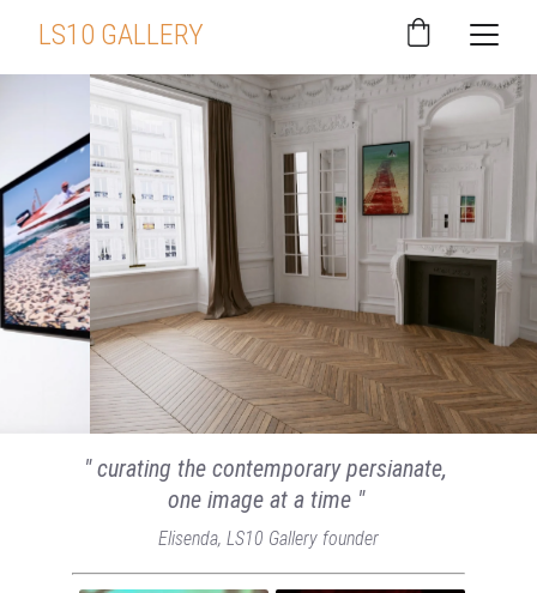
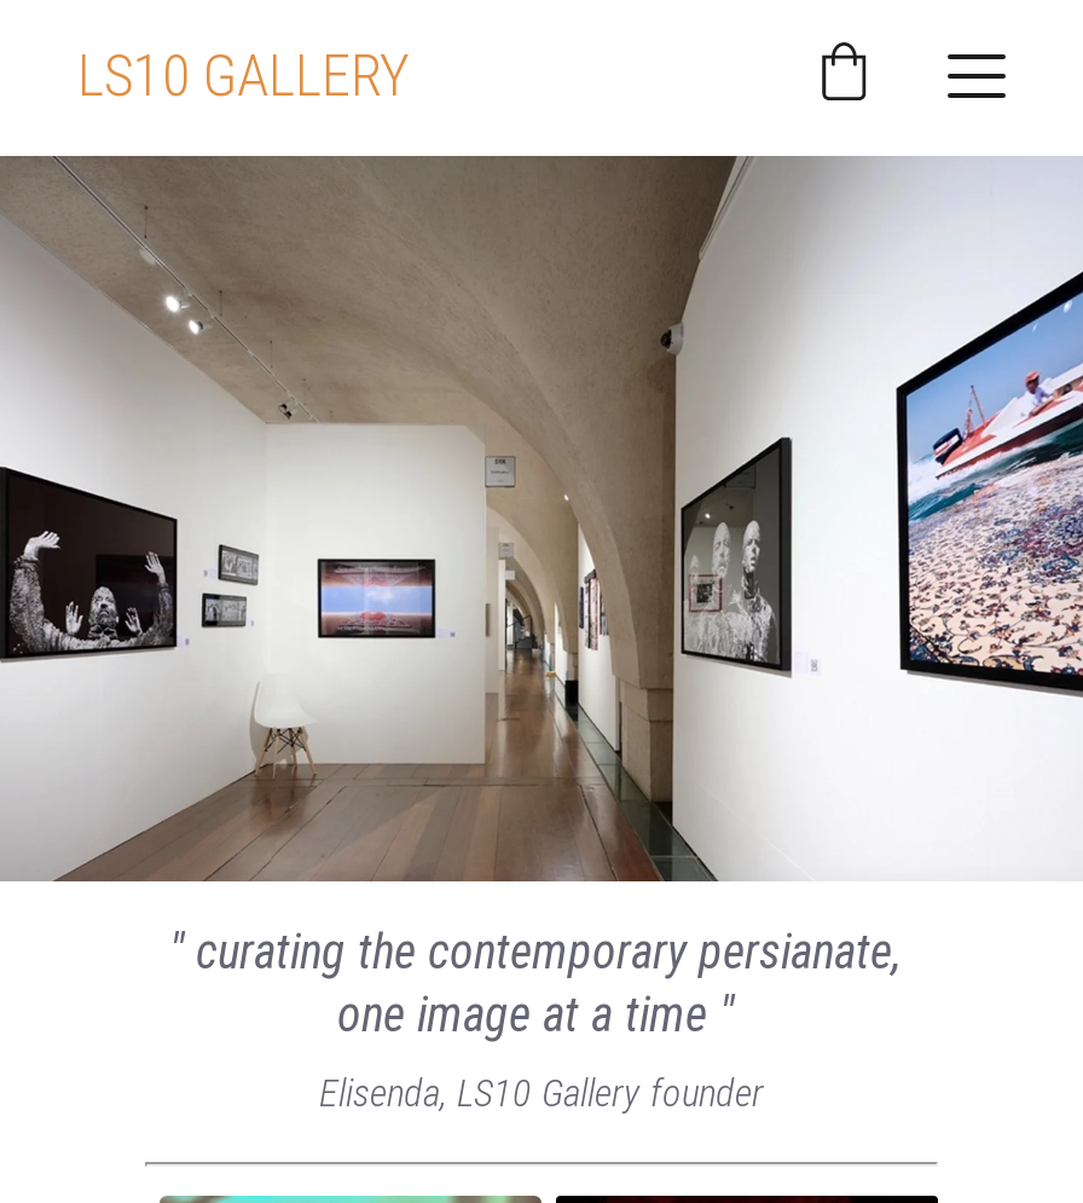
[4,74,533,435] [image] -> [7,154,1076,884] [image]

